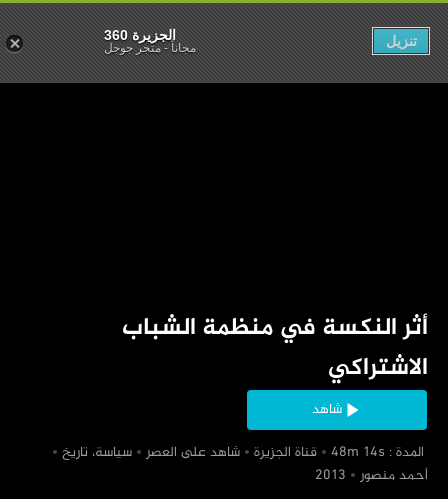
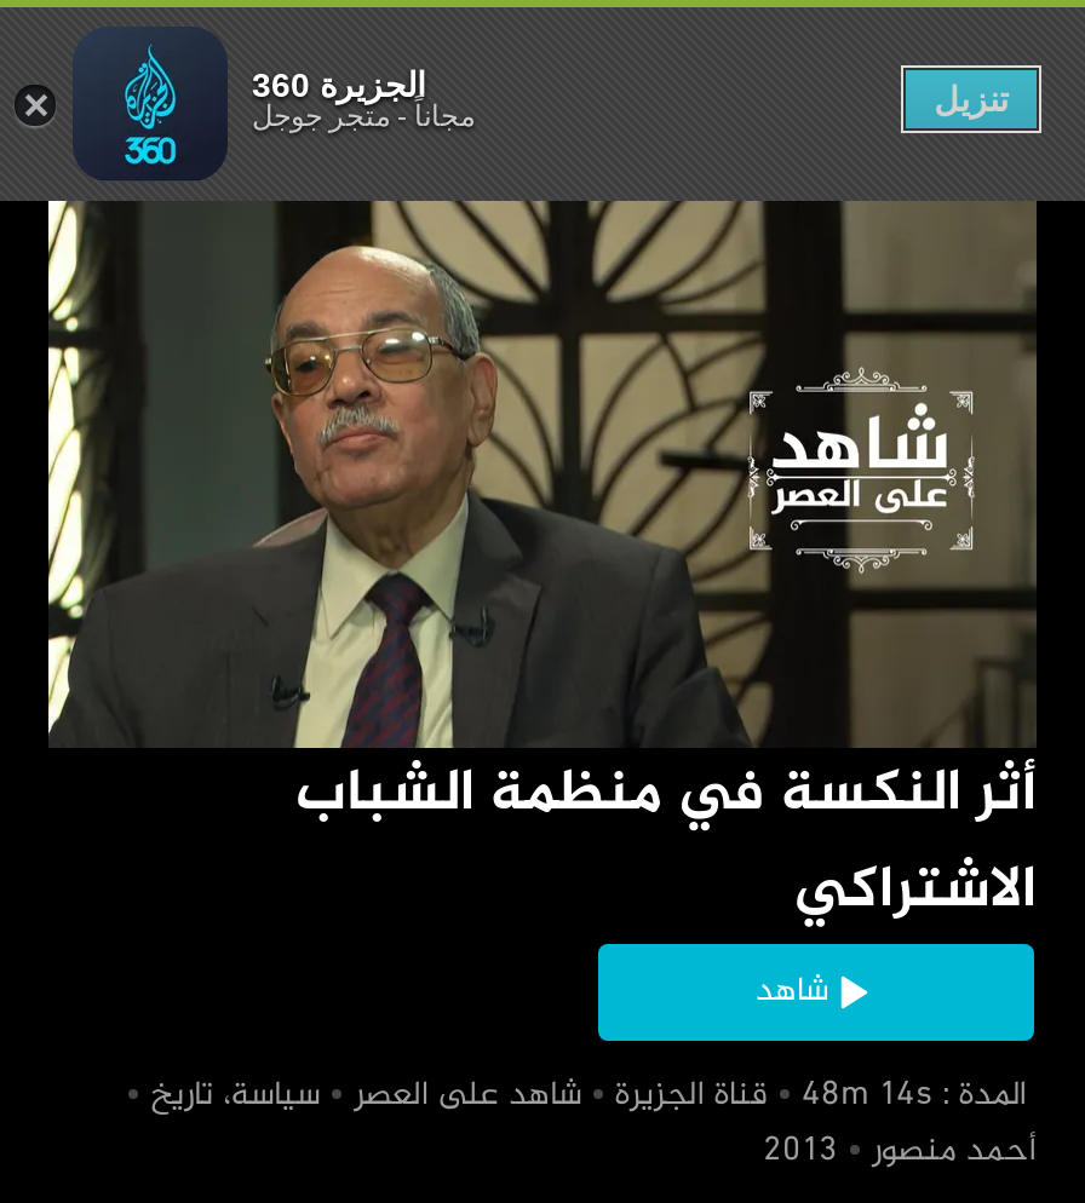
none -> [75,31,228,179] [image]
none -> [46,198,1039,750] [image]

